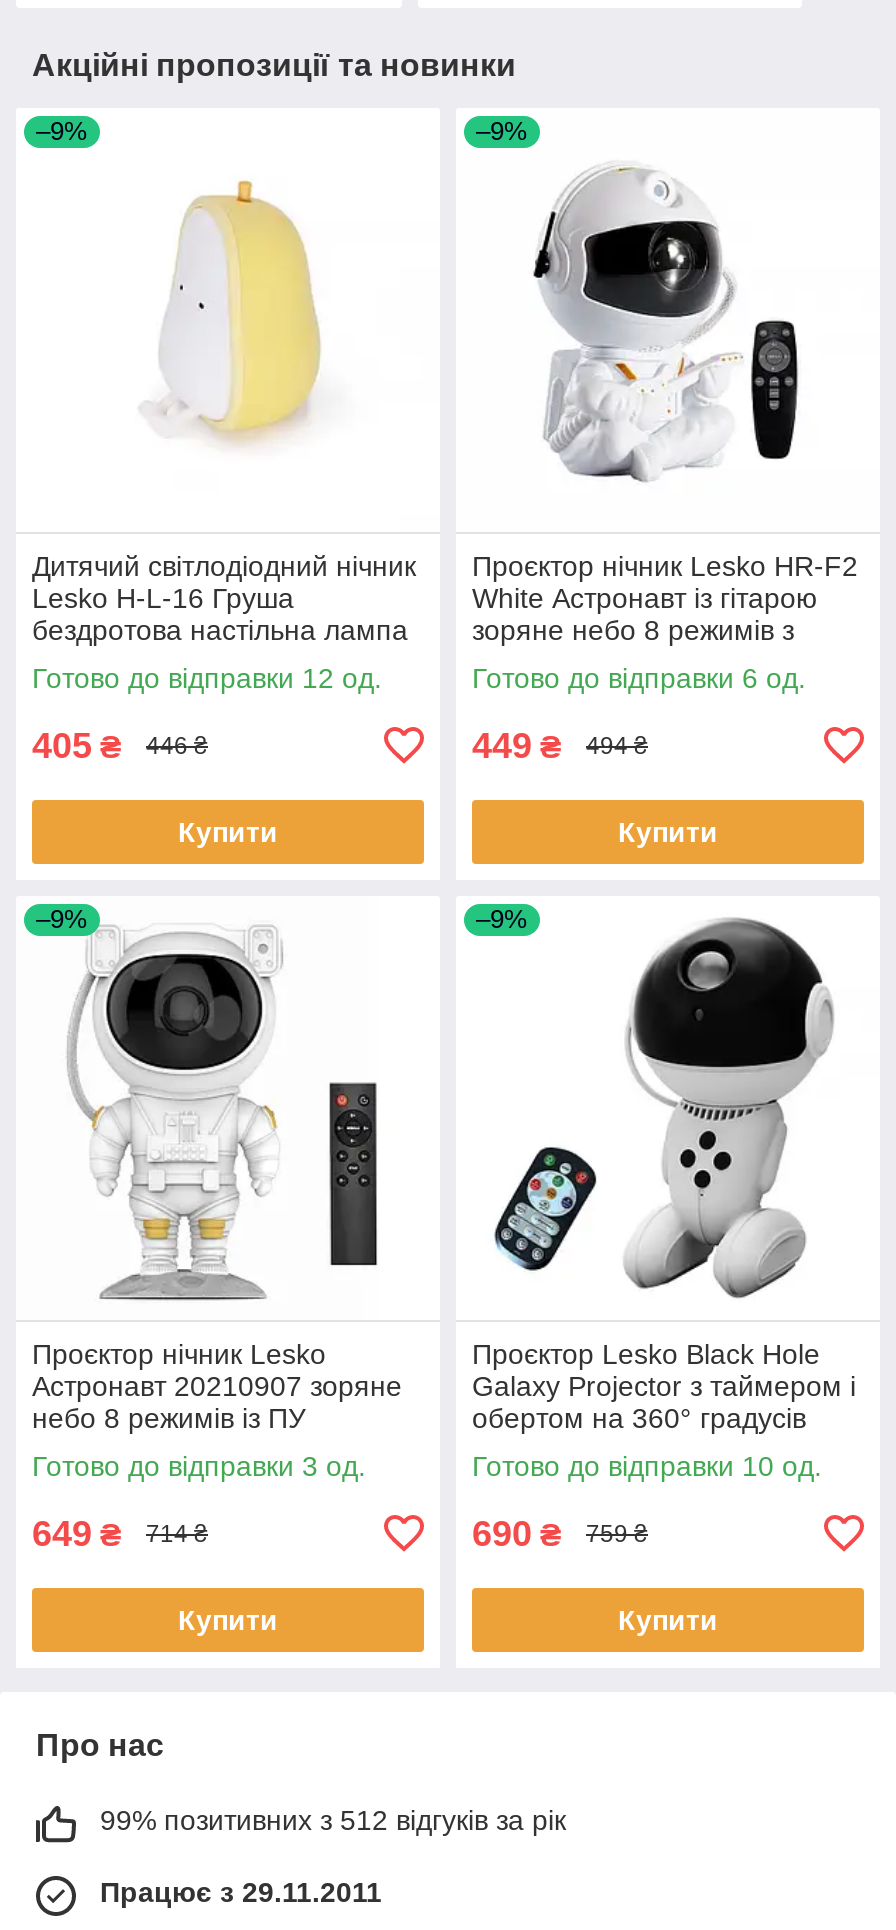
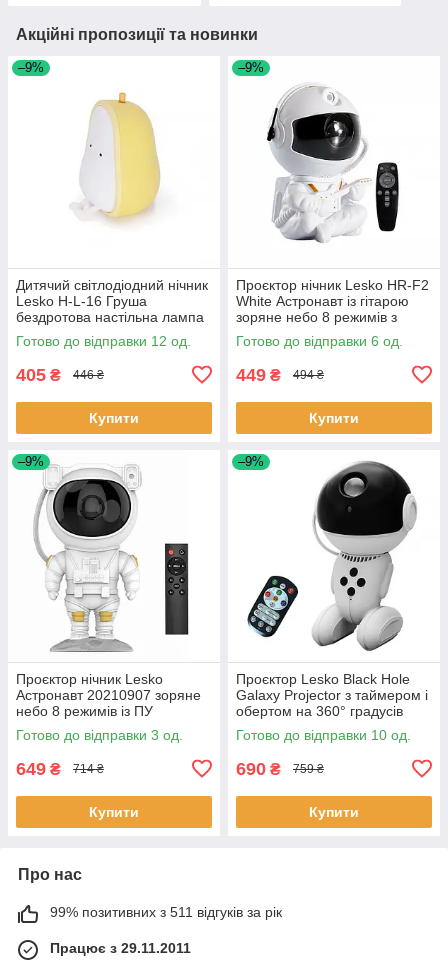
[100,1803,566,1835] 99% позитивних з 512 відгуків за рік -> [50,904,282,920] 99% позитивних з 511 відгуків за рік

